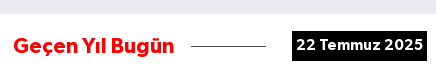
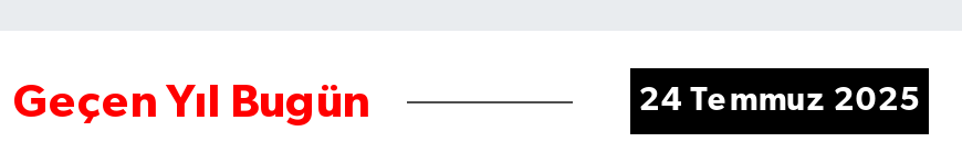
[296,38,423,53] 22 Temmuz 2025 -> [639,84,920,117] 24 Temmuz 2025

